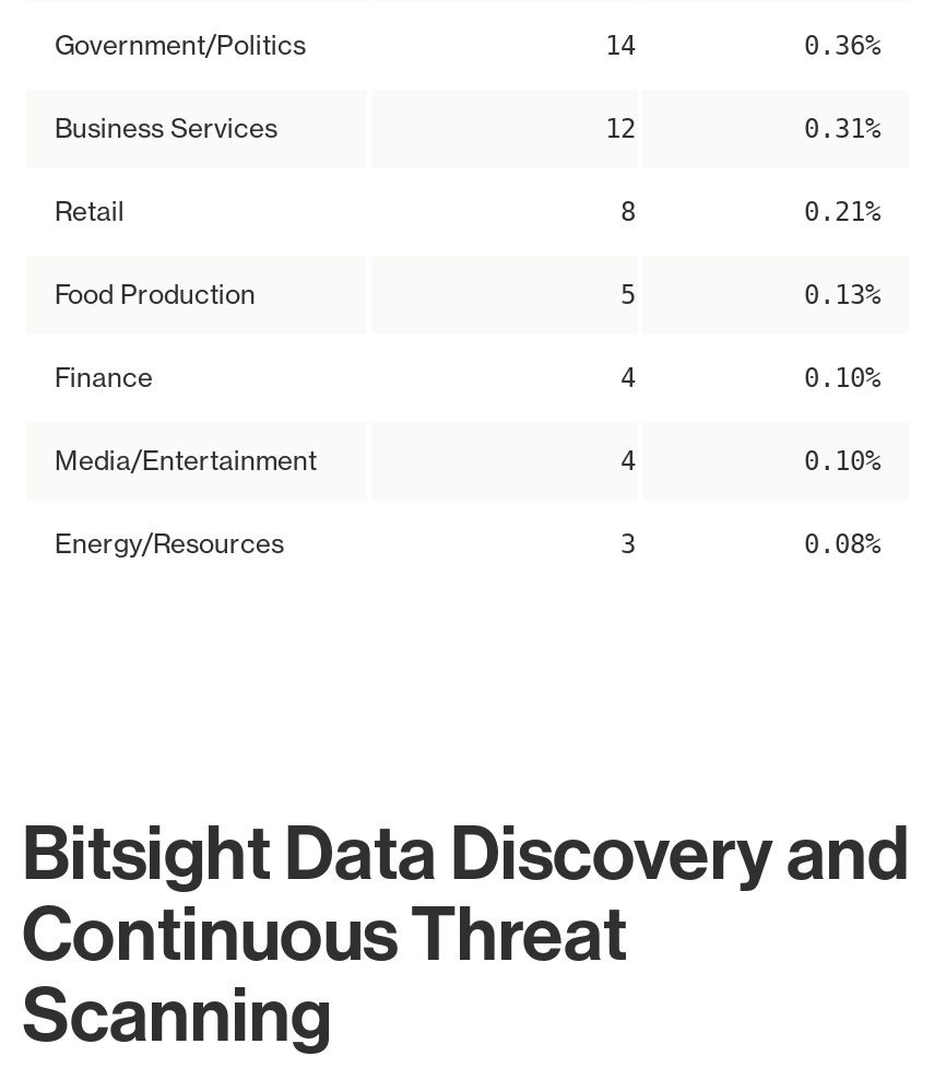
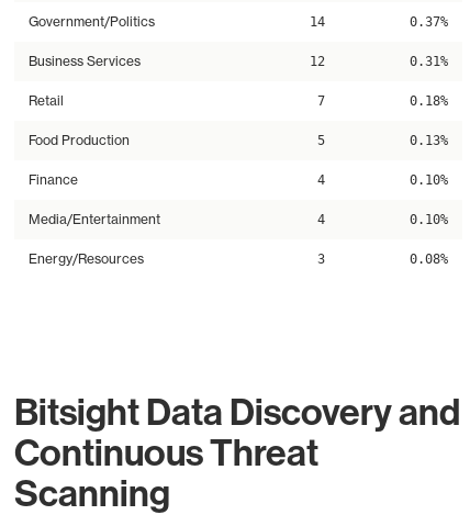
[804,32,880,62] 0.36% -> [410,14,448,30] 0.37%
[620,198,636,228] 8 -> [317,93,325,109] 7
[804,198,880,228] 0.21% -> [410,93,448,109] 0.18%

